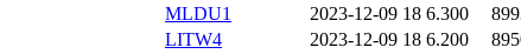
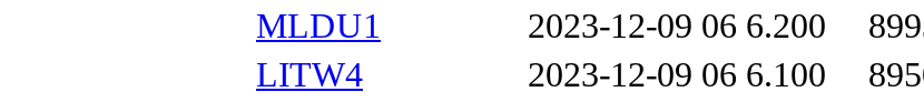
[310,4,469,24] 2023-12-09 18 6.300 -> [528,8,826,45] 2023-12-09 06 6.200
[310,30,469,50] 2023-12-09 18 6.200 -> [528,56,826,94] 2023-12-09 06 6.100

